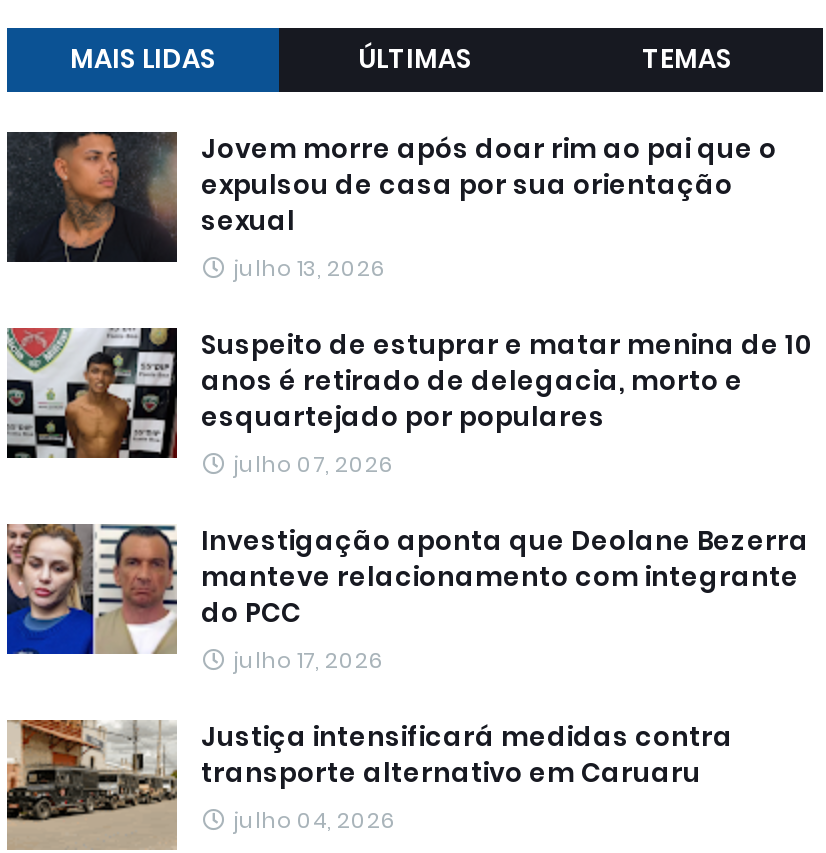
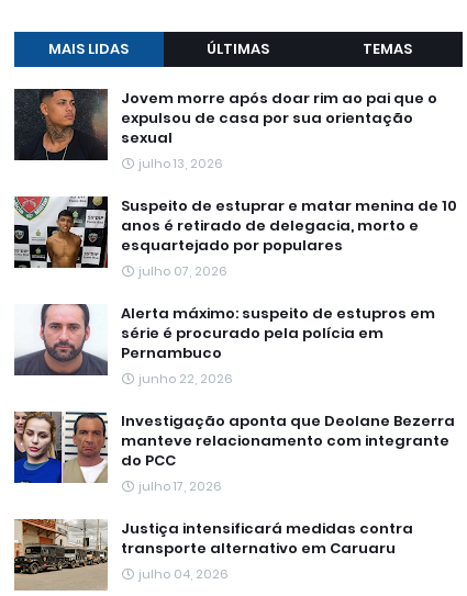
none -> [14,303,435,388] [image] | Alerta máximo: suspeito de estupros em | série é procurado pela polícia em | Pernambuco | junho 22, 2026

